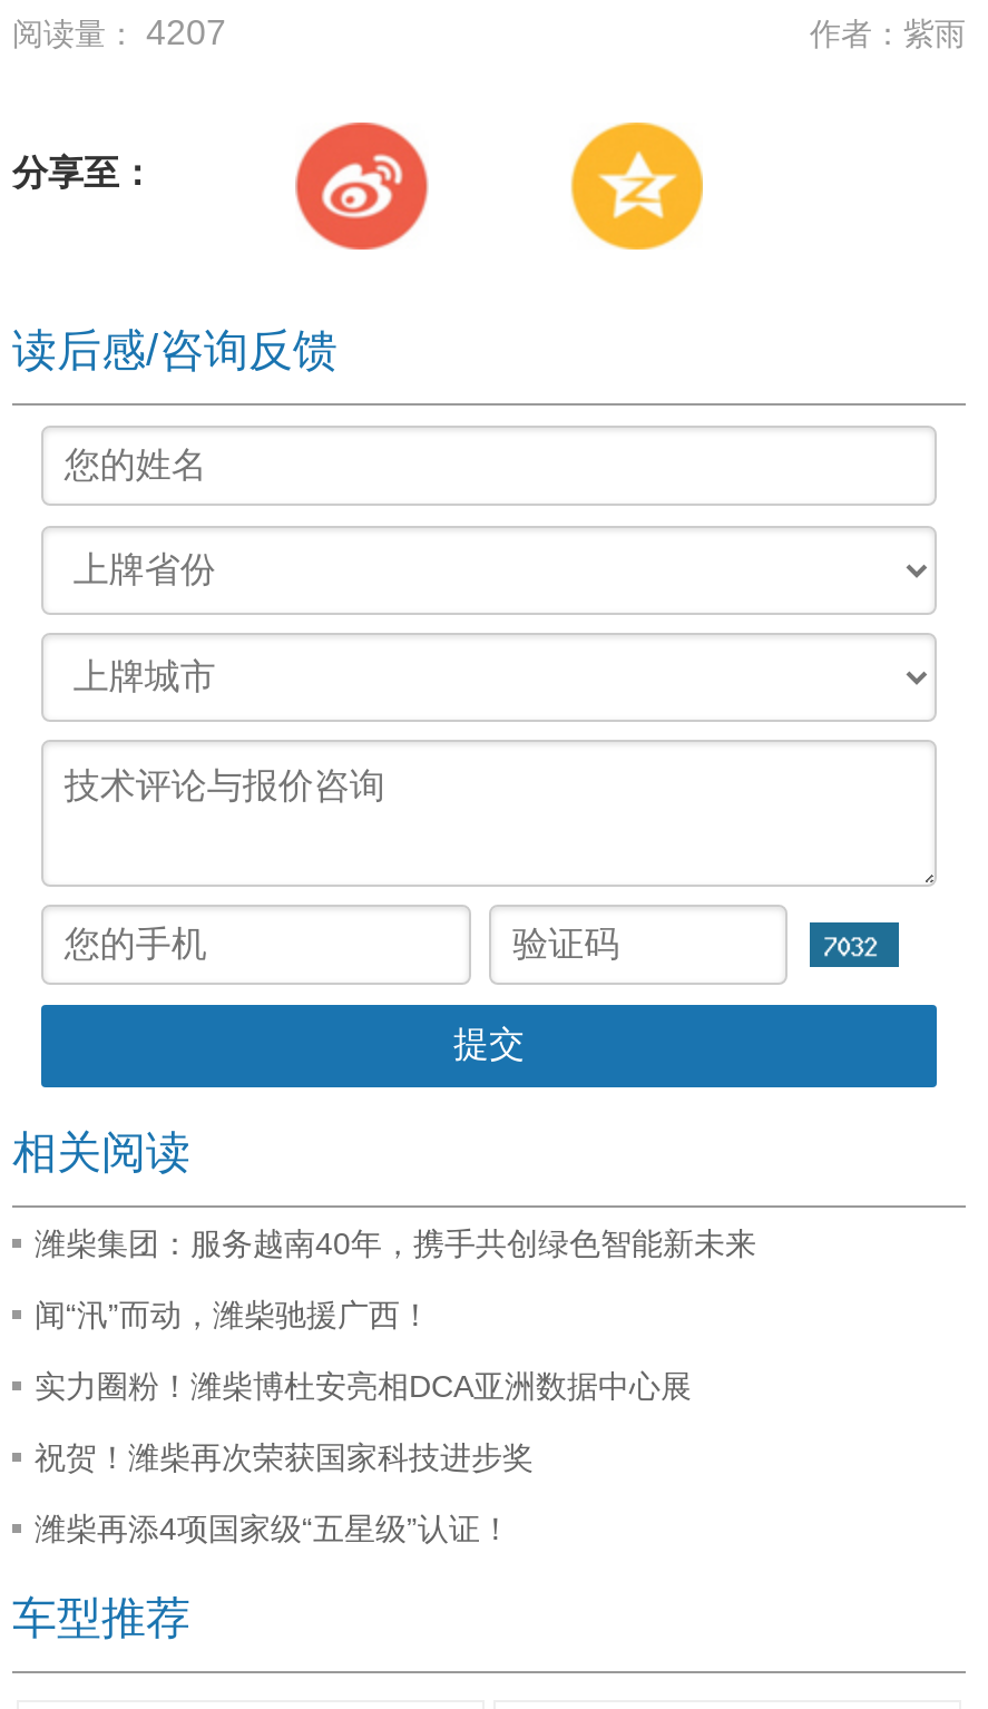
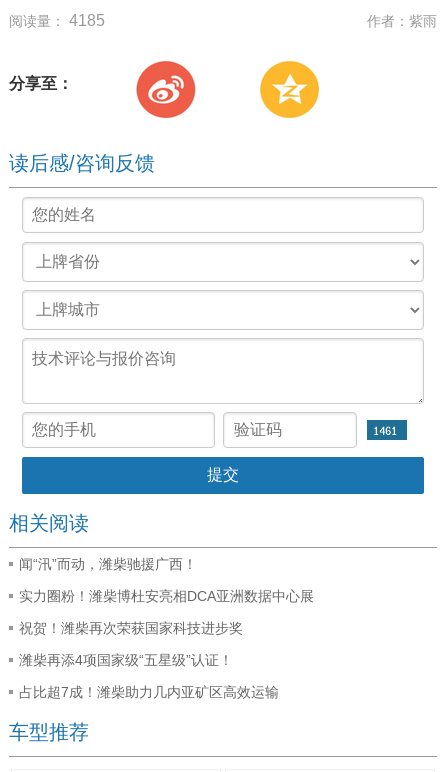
[12,14,226,52] 阅读量： 4207 -> [9,12,105,29] 阅读量： 4185
[35,1225,756,1261] 潍柴集团：服务越南40年，携手共创绿色智能新未来 -> none
moved [35,1297,692,1546] -> [19,556,314,668]: 闻“汛”而动，潍柴驰援广西！ | 实力圈粉！潍柴博杜安亮相DCA亚洲数据中心展 | 祝贺！潍柴再次荣获国家科技进步奖 | 潍柴再添4项国家级“五星级”认证！
none -> [19,684,279,700] 占比超7成！潍柴助力几内亚矿区高效运输

